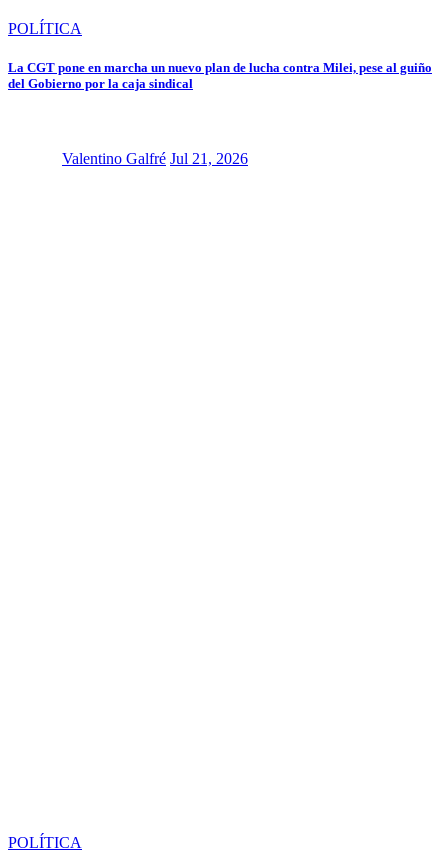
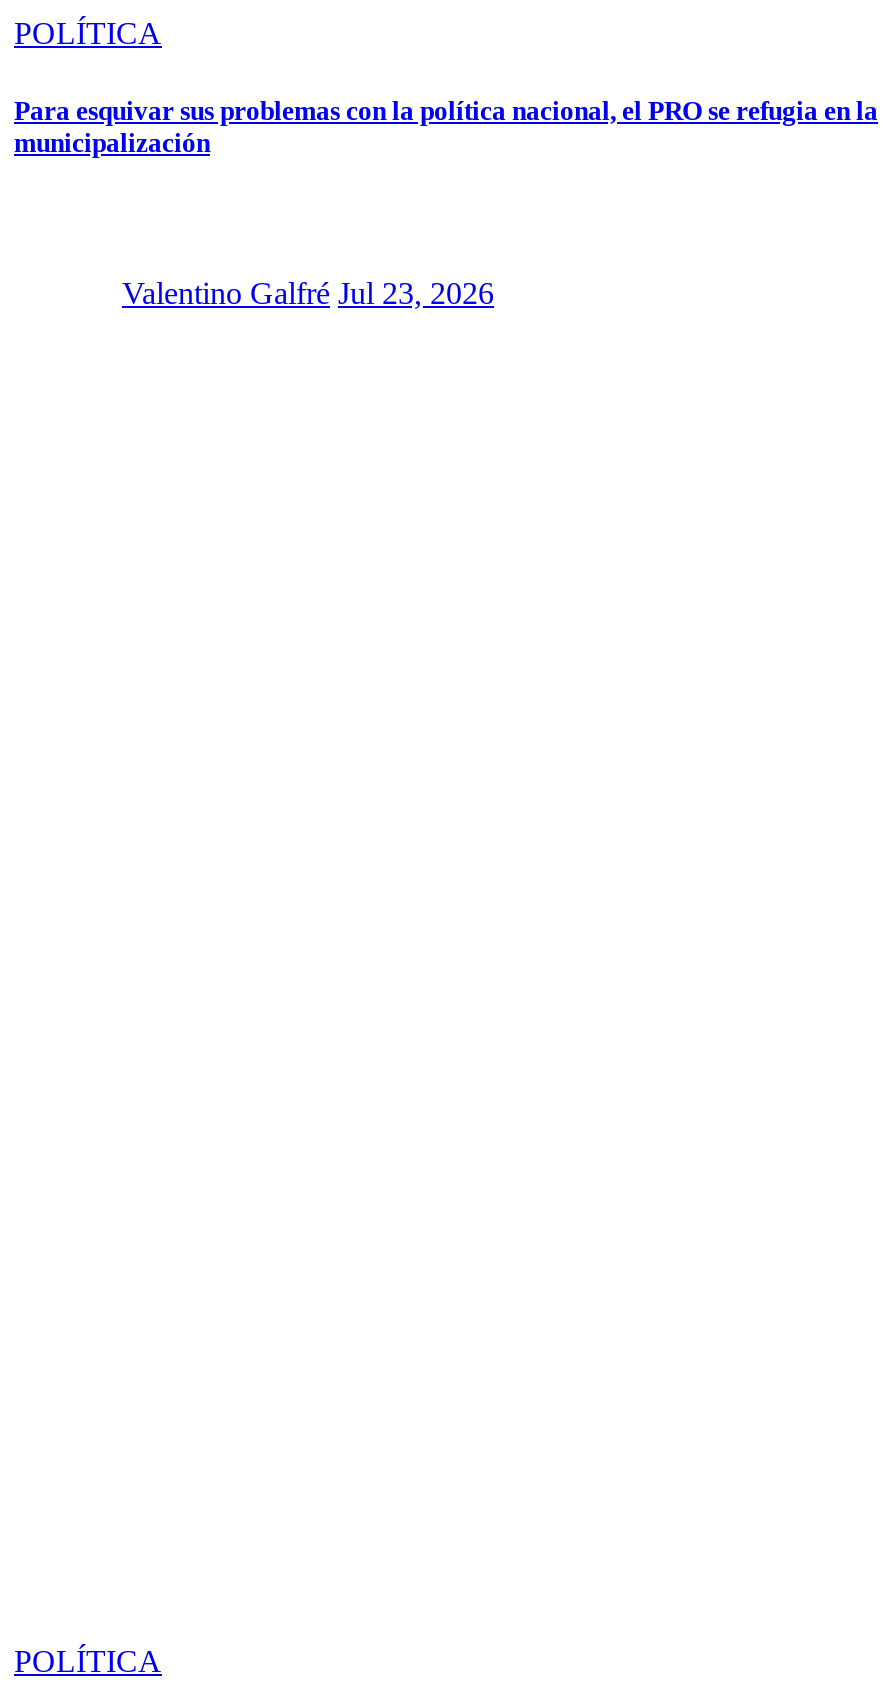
[8,60,432,91] La CGT pone en marcha un nuevo plan de lucha contra Milei, pese al guiño | del Gobierno por la caja sindical -> [14,96,878,158] Para esquivar sus problemas con la política nacional, el PRO se refugia en la | municipalización
[62,150,248,167] Valentino Galfré Jul 21, 2026 -> [122,277,494,311] Valentino Galfré Jul 23, 2026

